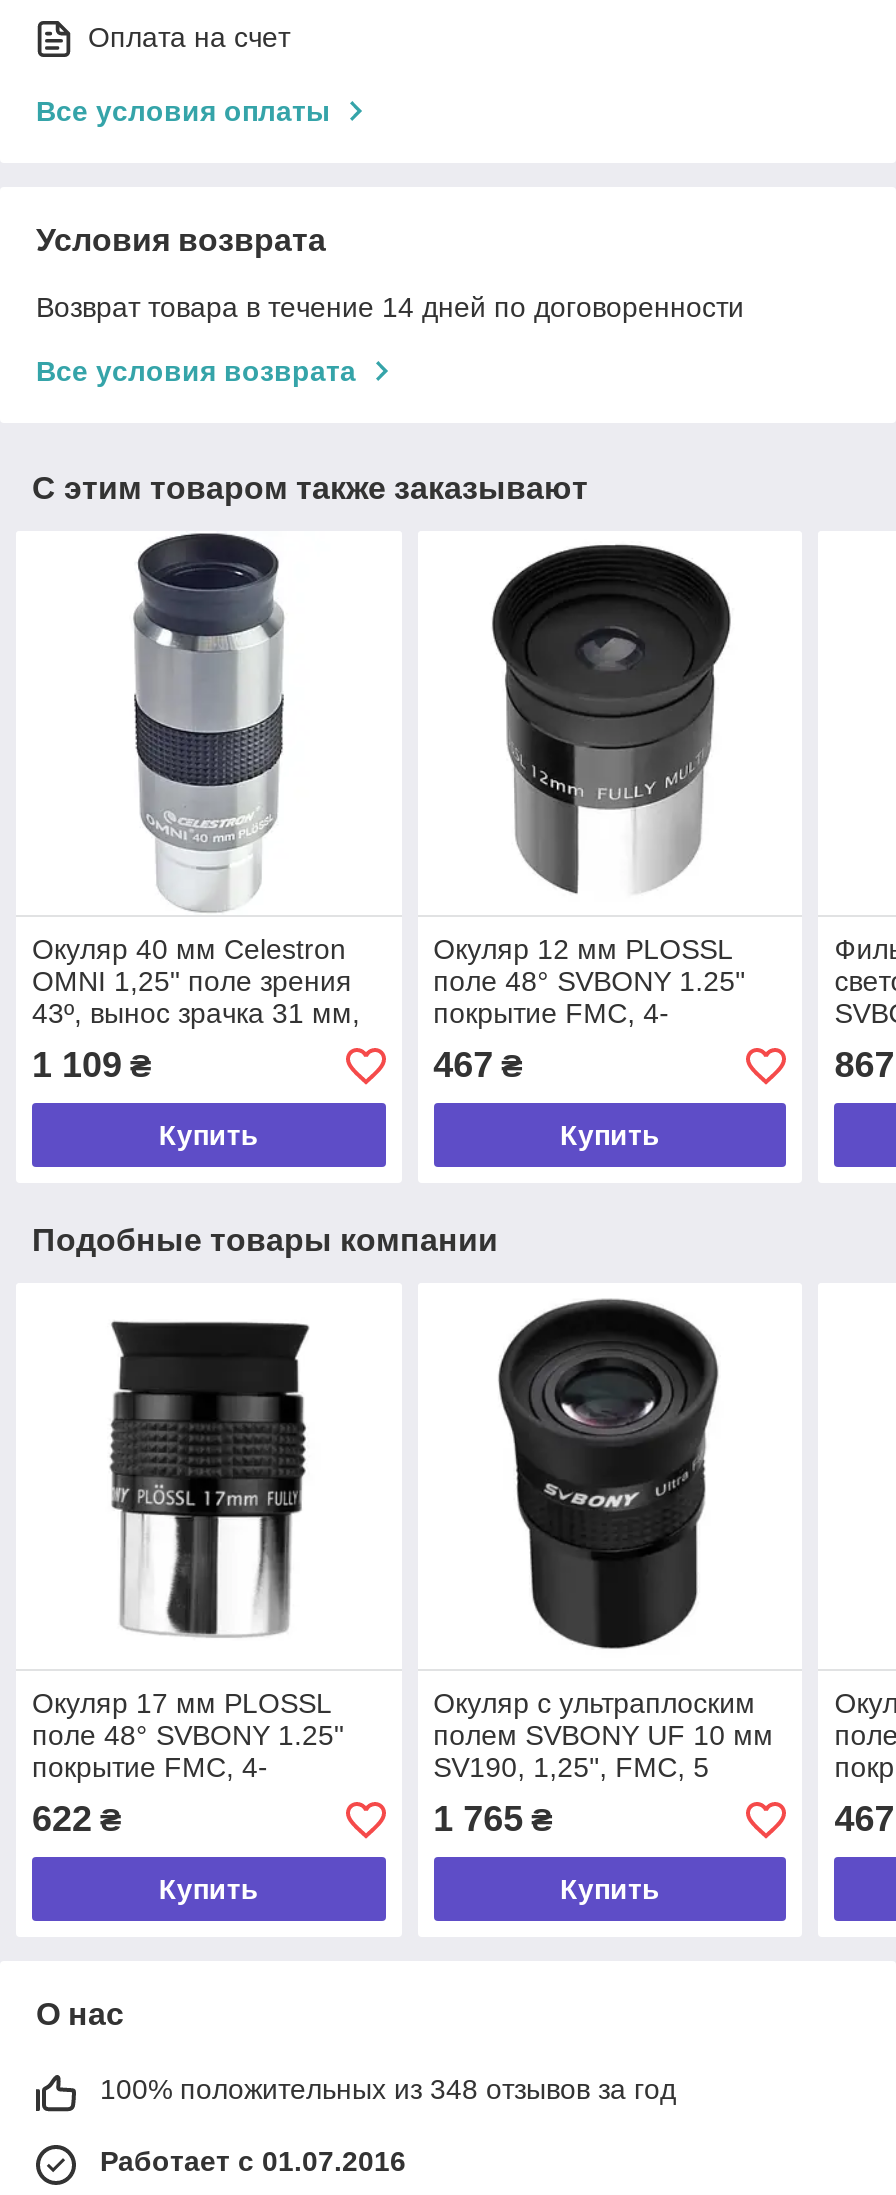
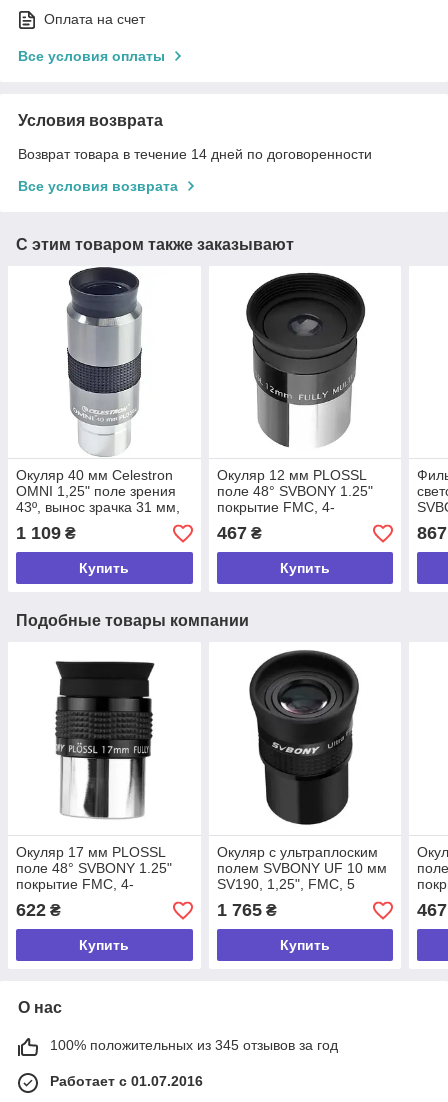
[100,2073,676,2105] 100% положительных из 348 отзывов за год -> [50,1037,338,1053] 100% положительных из 345 отзывов за год

